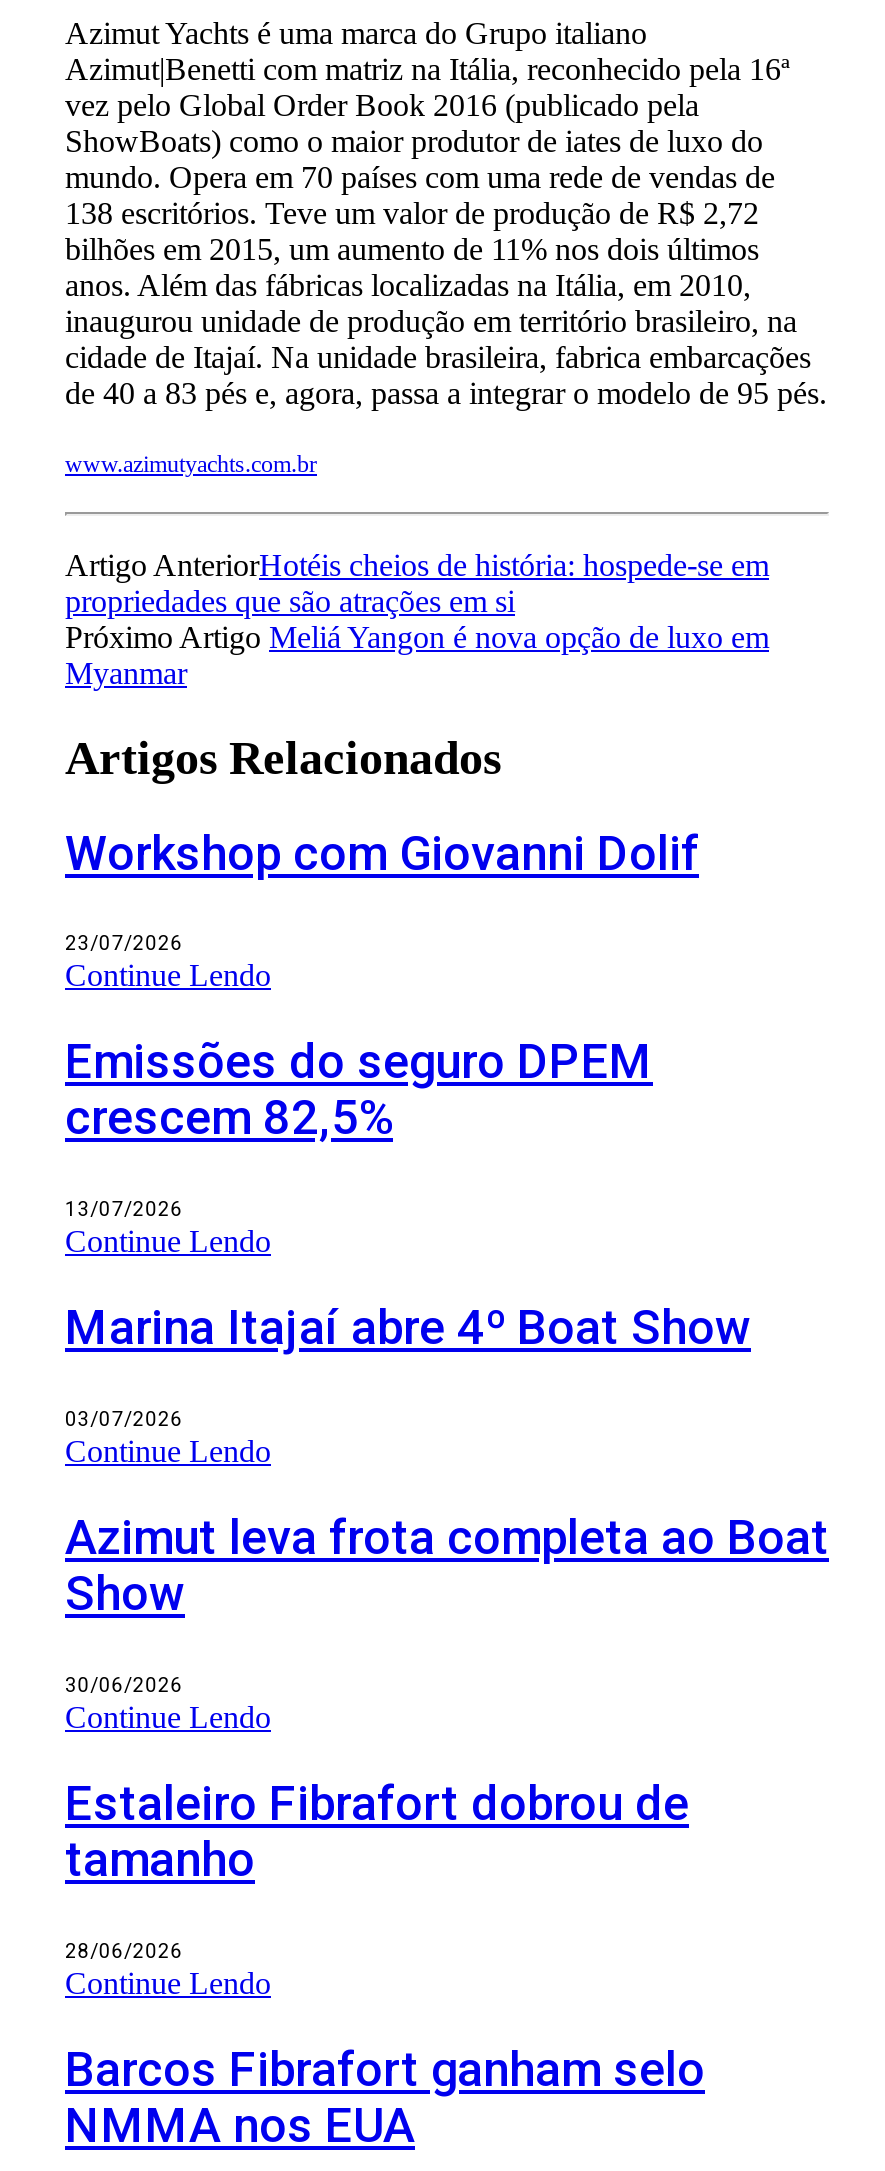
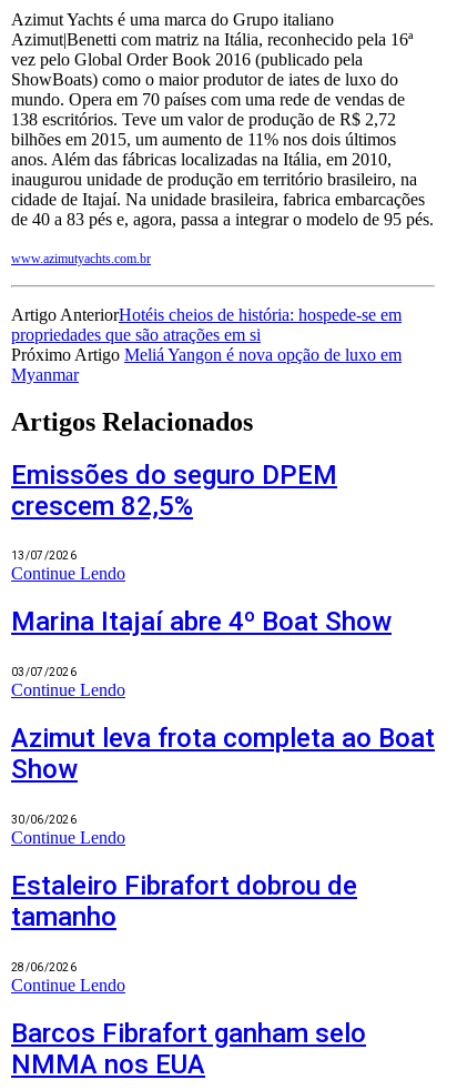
[65,825,699,993] Workshop com Giovanni Dolif | 23/07/2026 | Continue Lendo -> none

